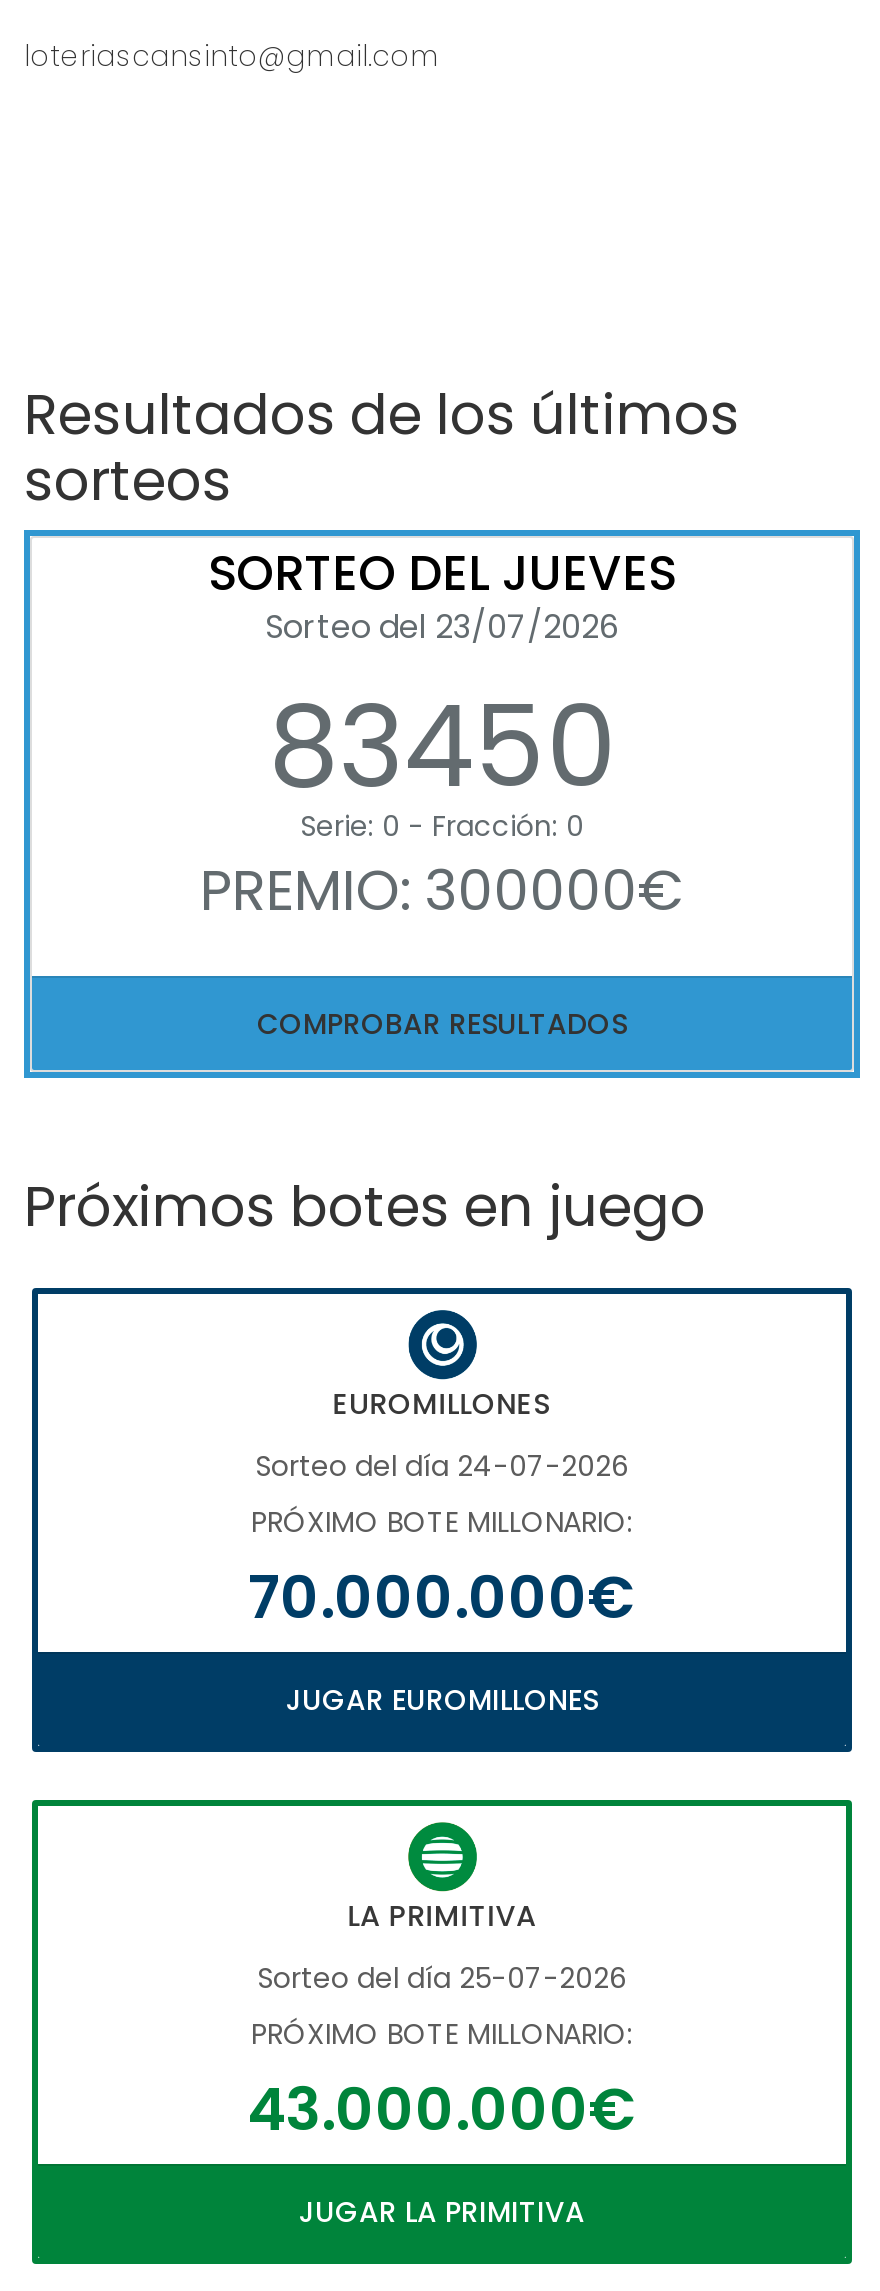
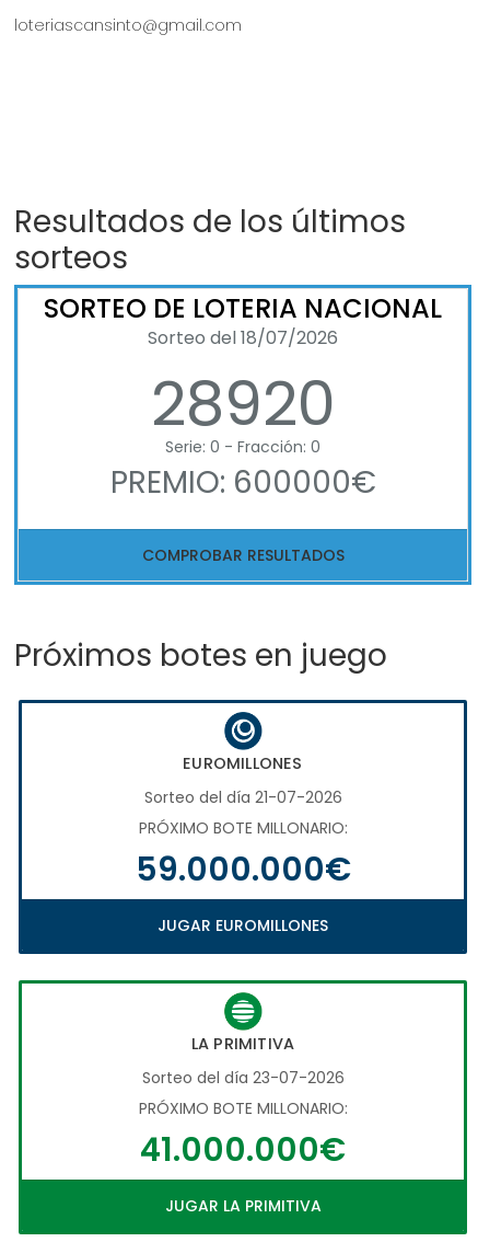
[208,540,676,826] SORTEO DEL JUEVES | Sorteo del 23/07/2026 | 83450 -> [44,290,442,447] SORTEO DE LOTERIA NACIONAL | Sorteo del 18/07/2026 | 28920
[200,852,684,930] PREMIO: 300000€ -> [110,461,376,504] PREMIO: 600000€
[255,1446,629,1486] Sorteo del día 24-07-2026 -> [144,786,342,808] Sorteo del día 21-07-2026
[248,1556,636,1638] 70.000.000€ -> [135,847,351,892] 59.000.000€
[257,1958,627,1998] Sorteo del día 25-07-2026 -> [142,1067,344,1089] Sorteo del día 23-07-2026
[247,2068,637,2150] 43.000.000€ -> [140,1127,346,1172] 41.000.000€

